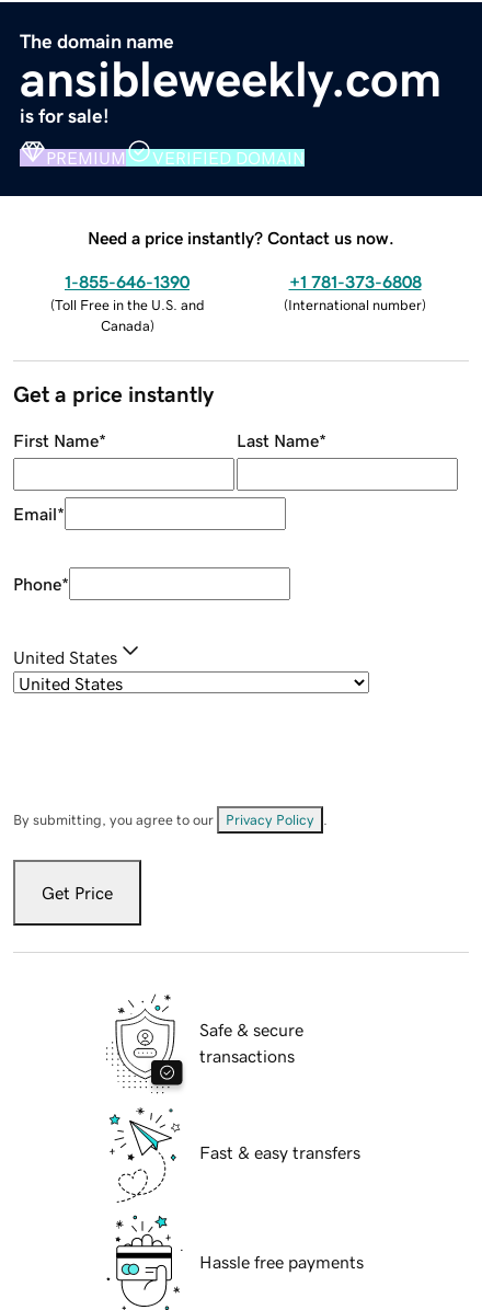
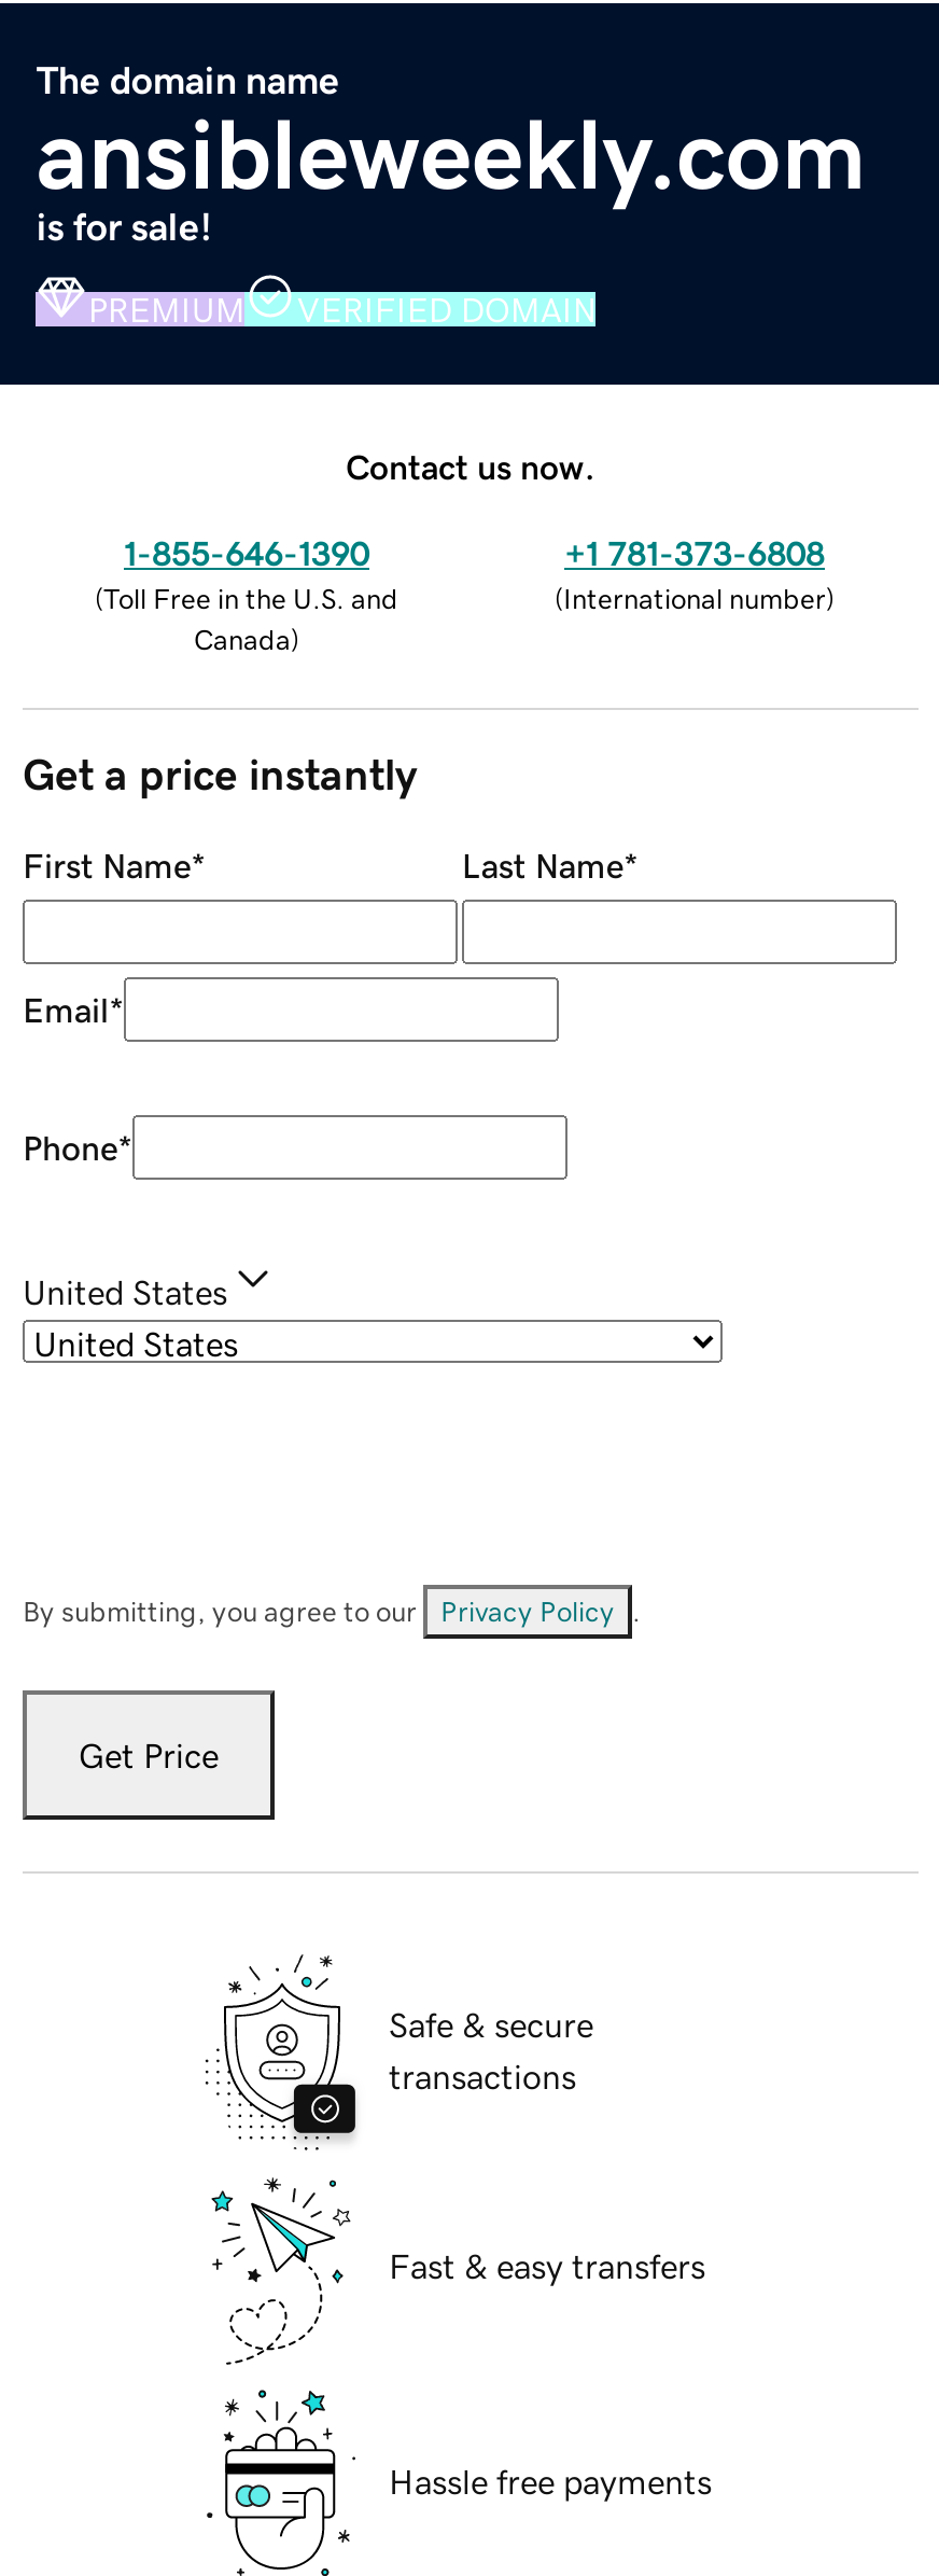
[88,228,394,246] Need a price instantly? Contact us now. -> [346,448,595,483] Contact us now.

